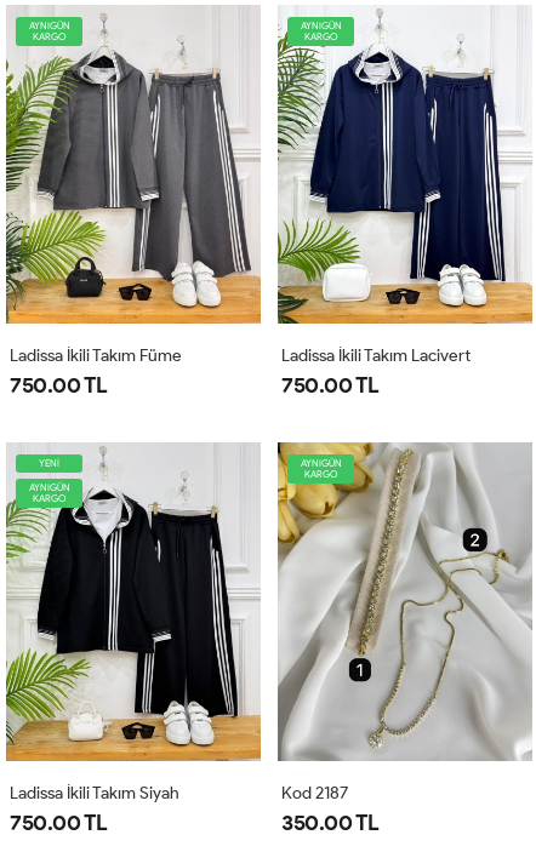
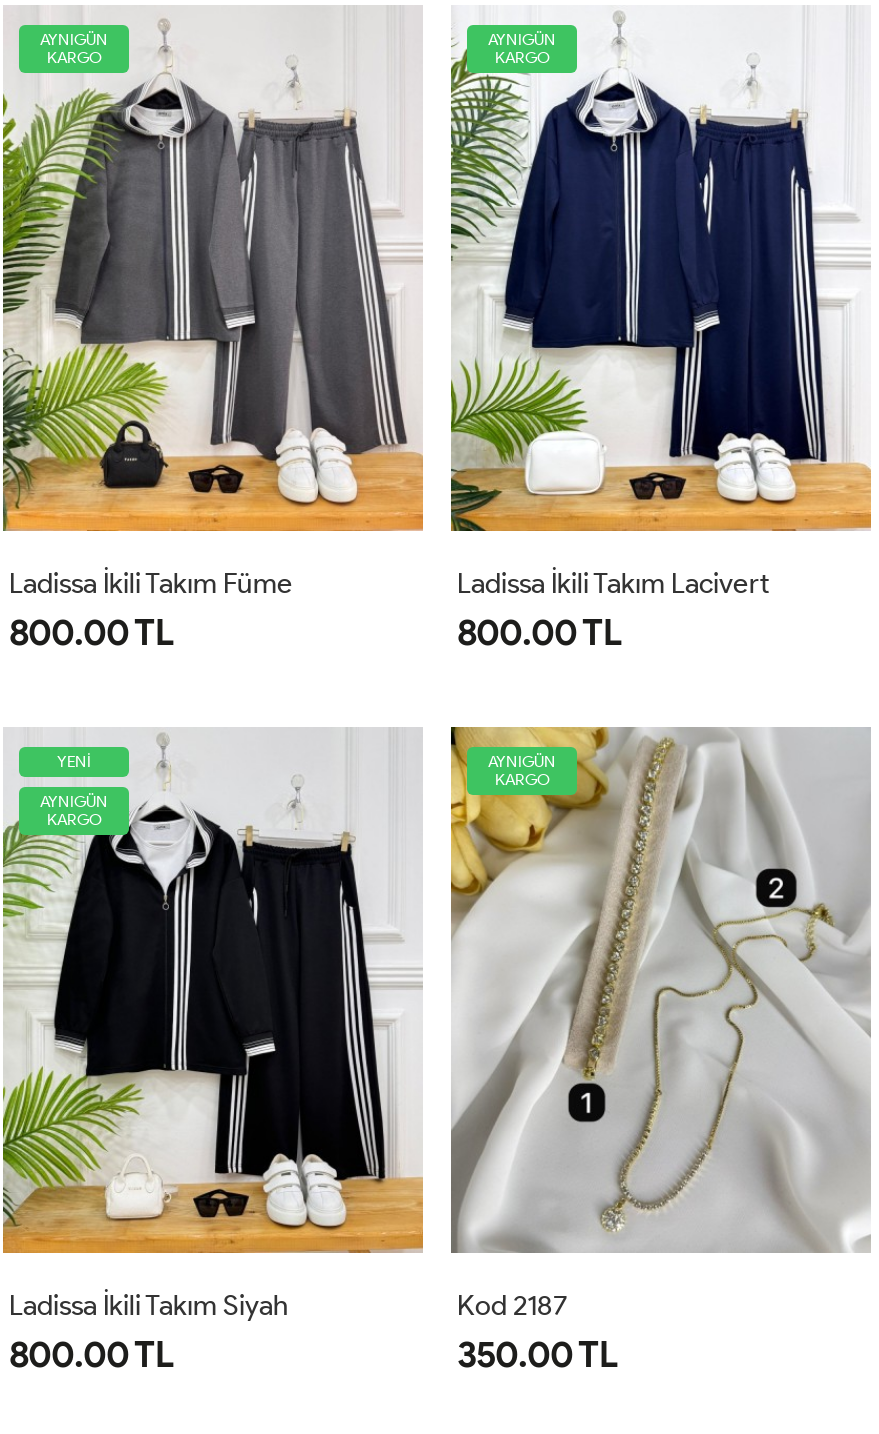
[10,372,107,399] 750.00 TL -> [9,611,174,655] 800.00 TL
[281,372,379,399] 750.00 TL -> [457,611,622,655] 800.00 TL
[10,810,107,836] 750.00 TL -> [9,1333,174,1377] 800.00 TL

